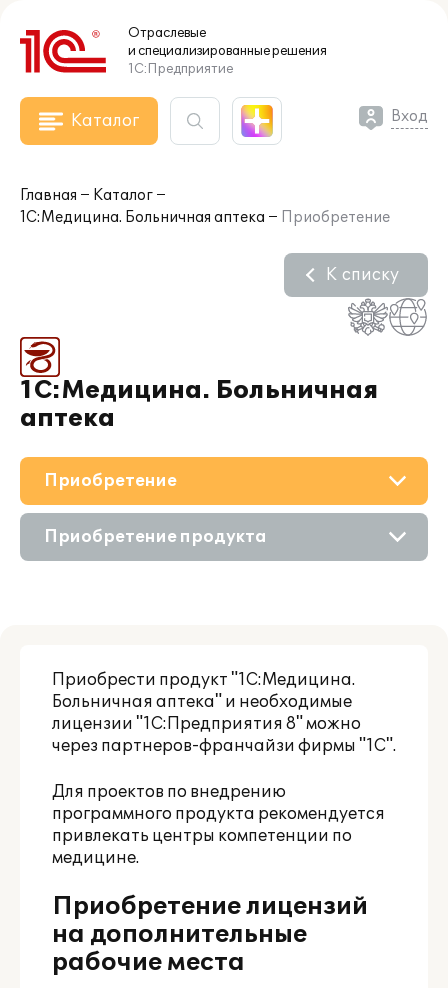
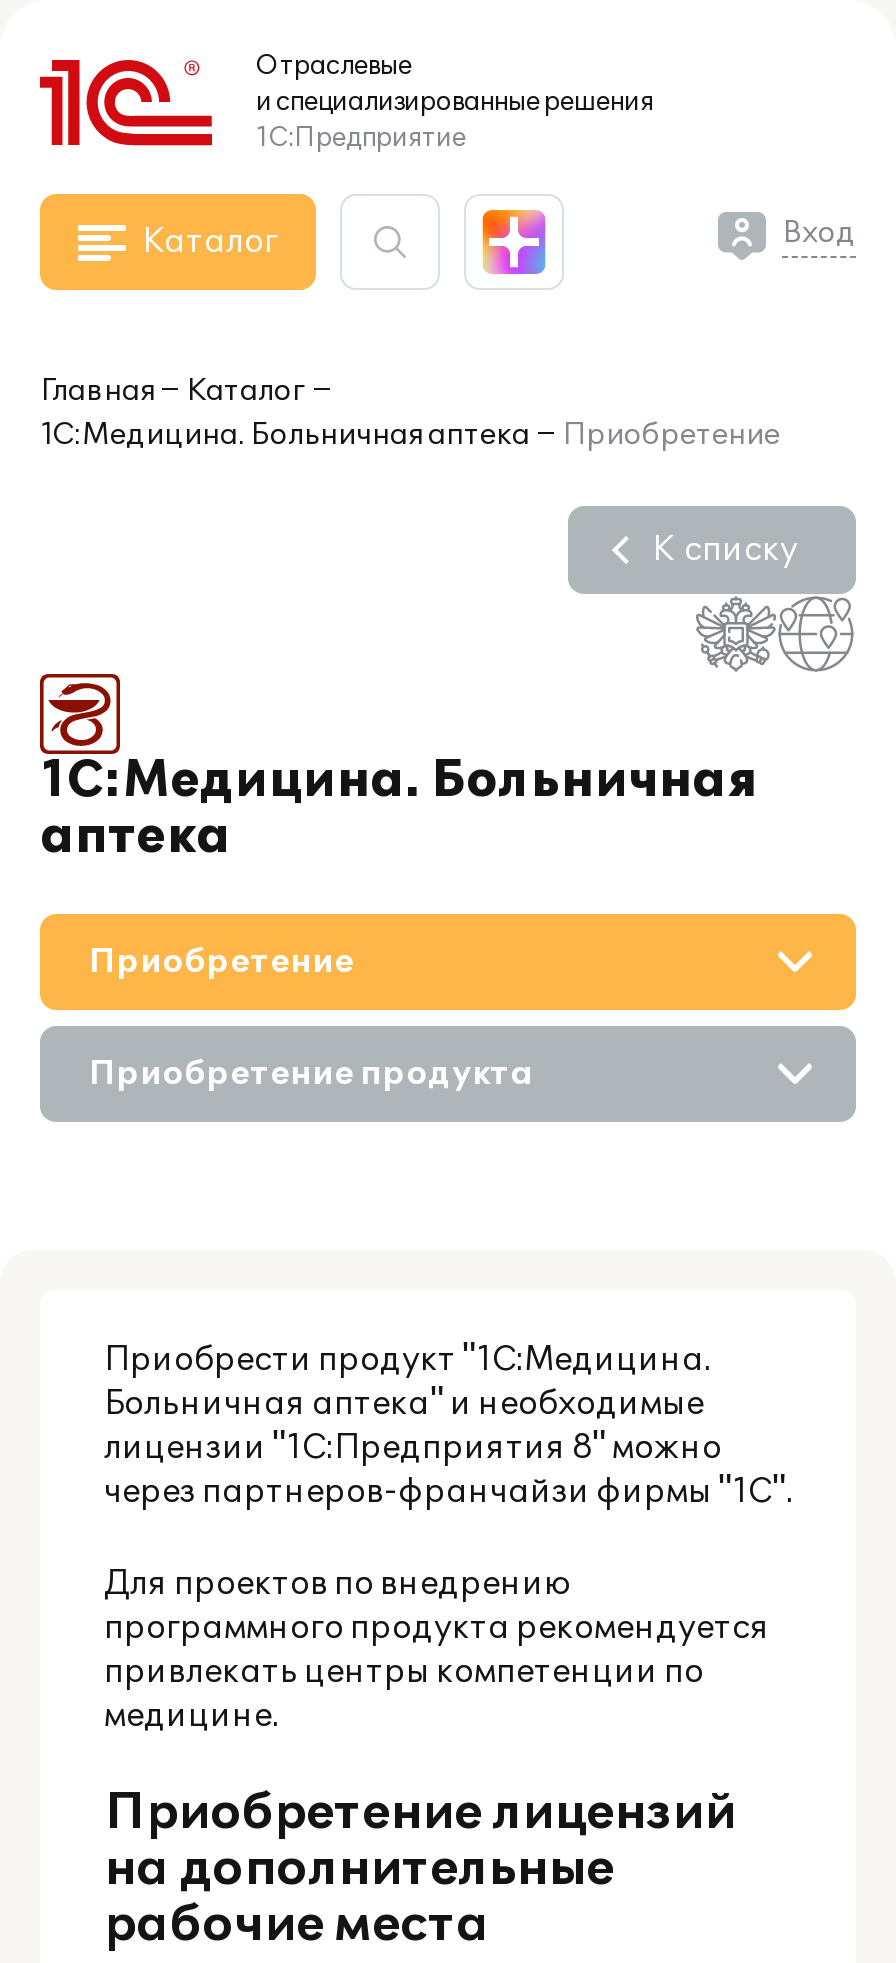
[241,104,274,137] [image] -> [482,208,548,274] [image]

